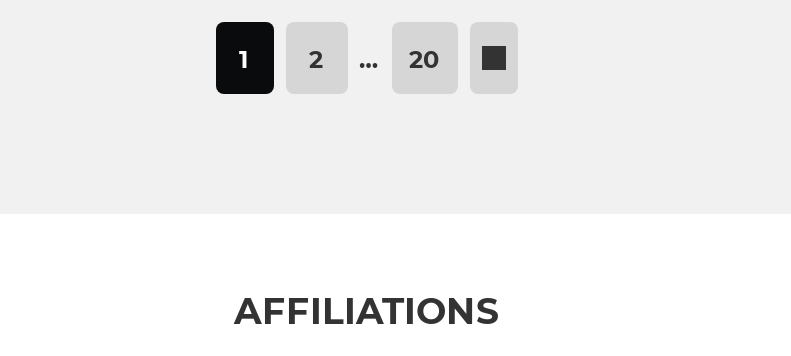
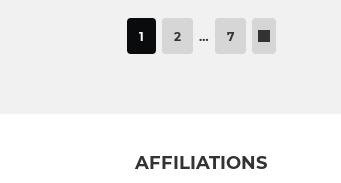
[409,44,439,74] 20 -> [226,29,233,44] 7

